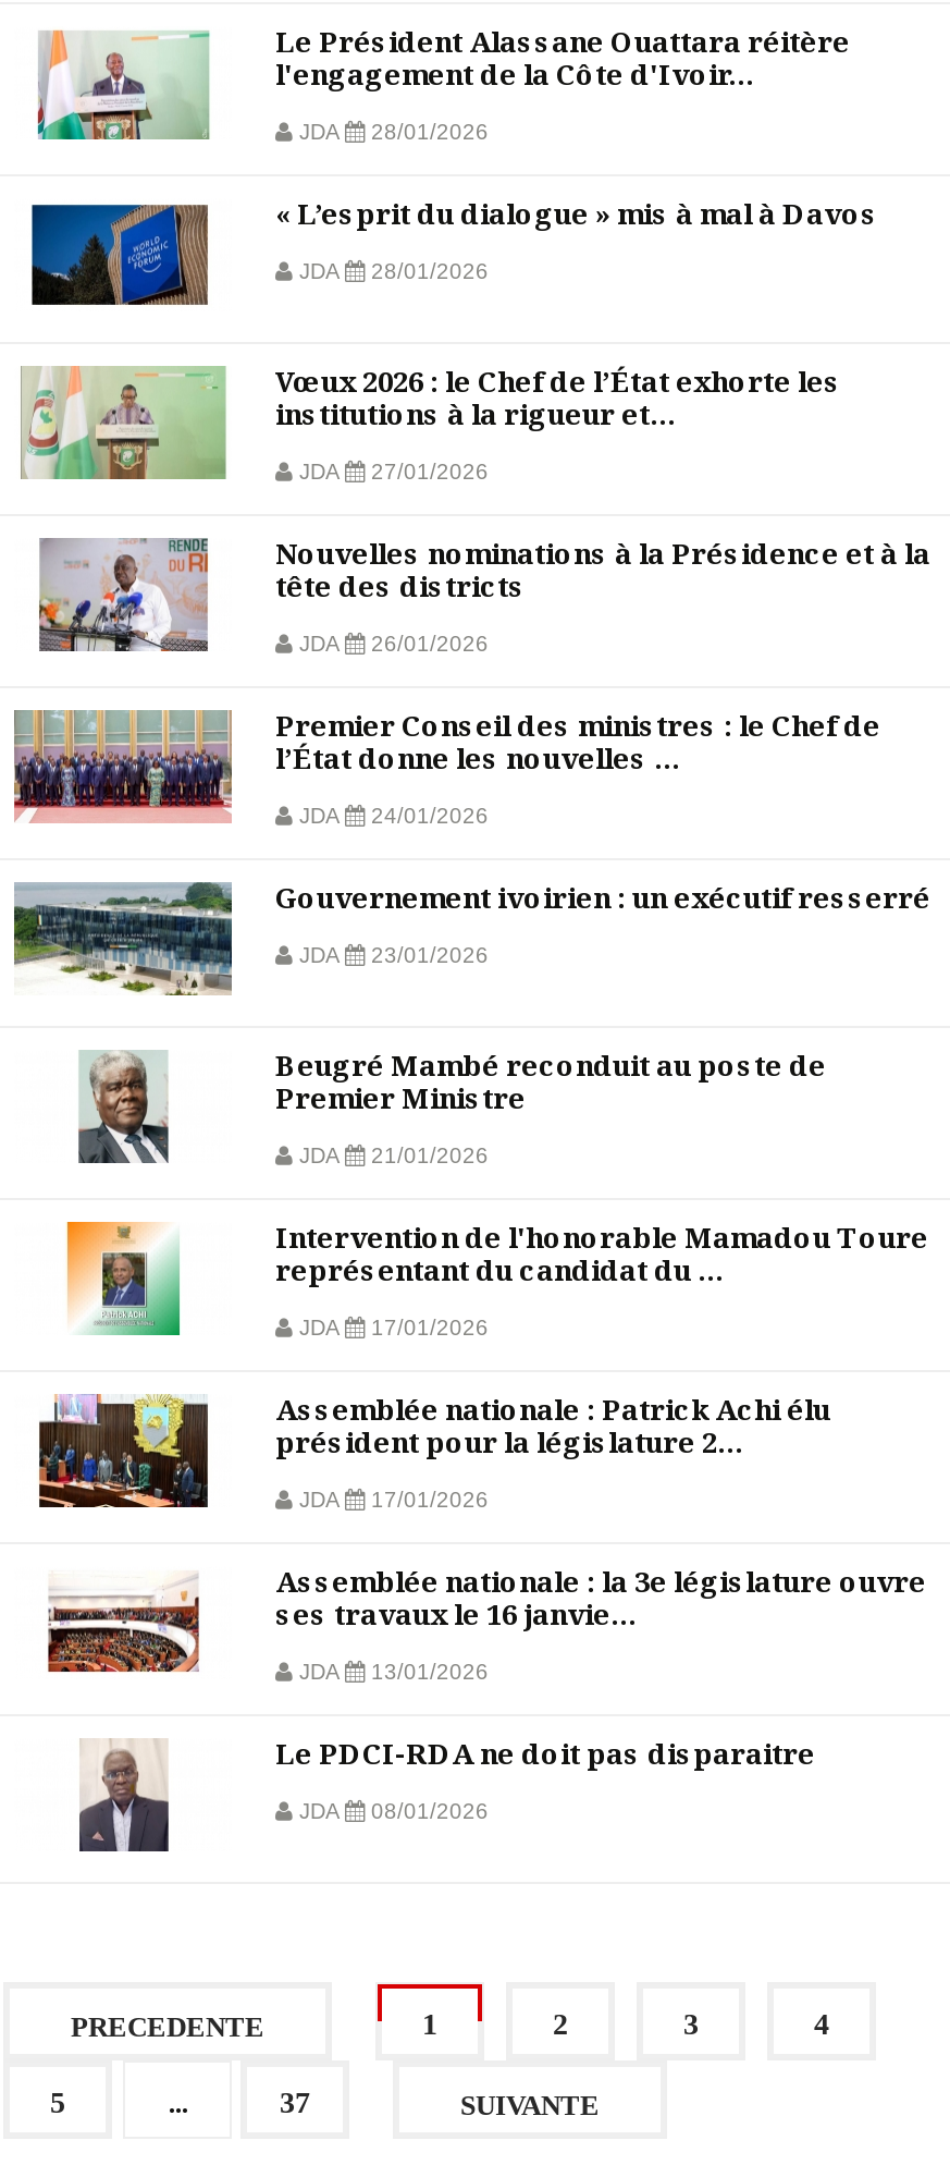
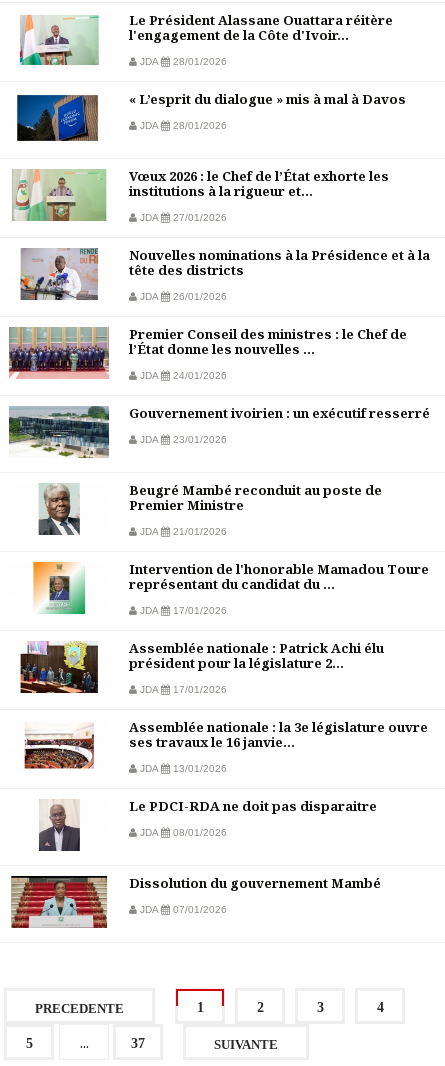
none -> [10,874,381,929] [image] | Dissolution du gouvernement Mambé | JDA | 07/01/2026

